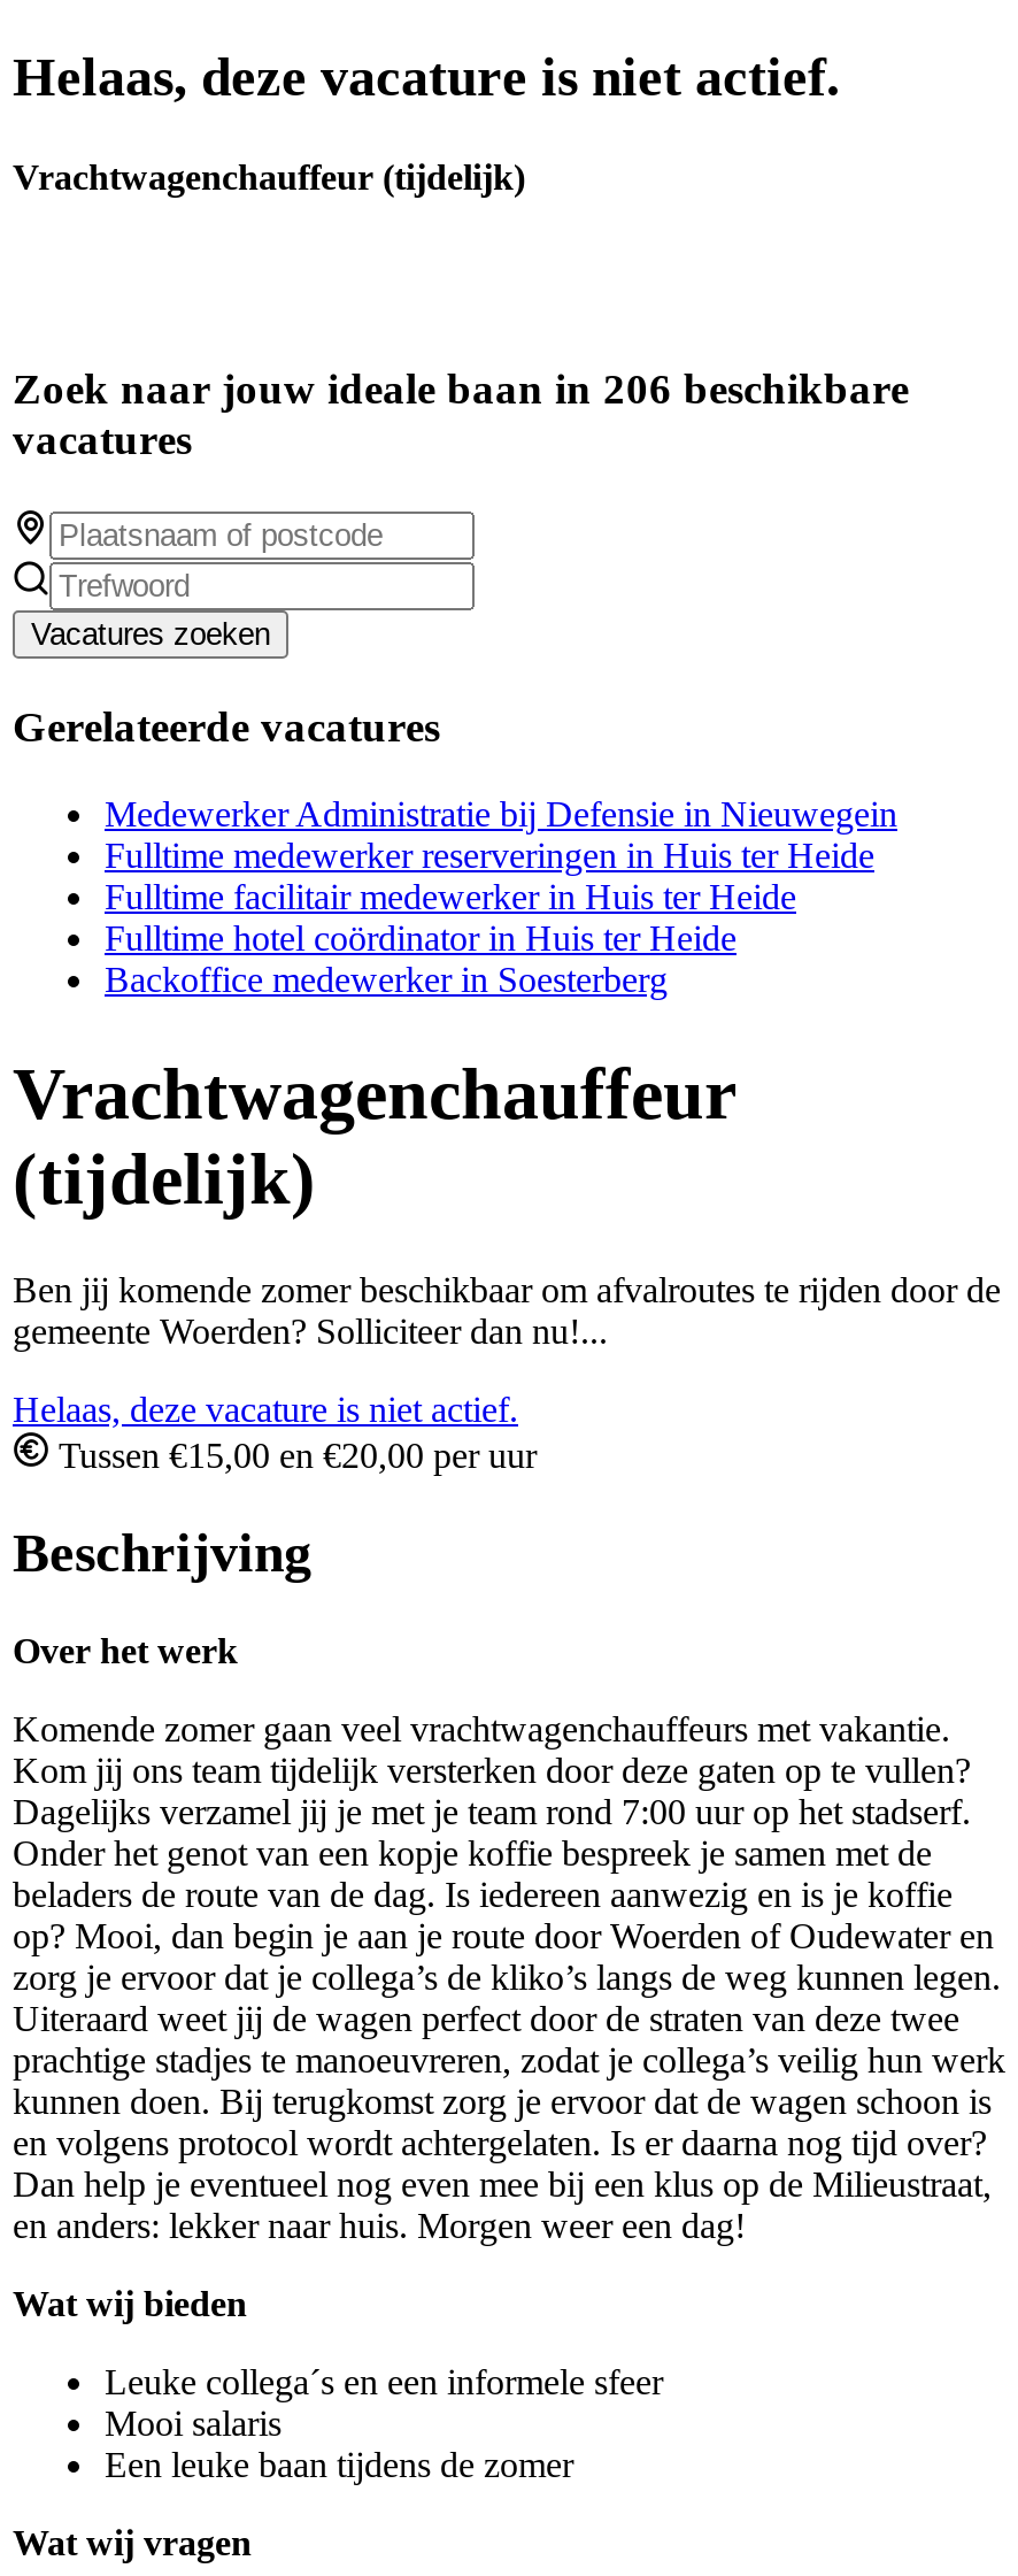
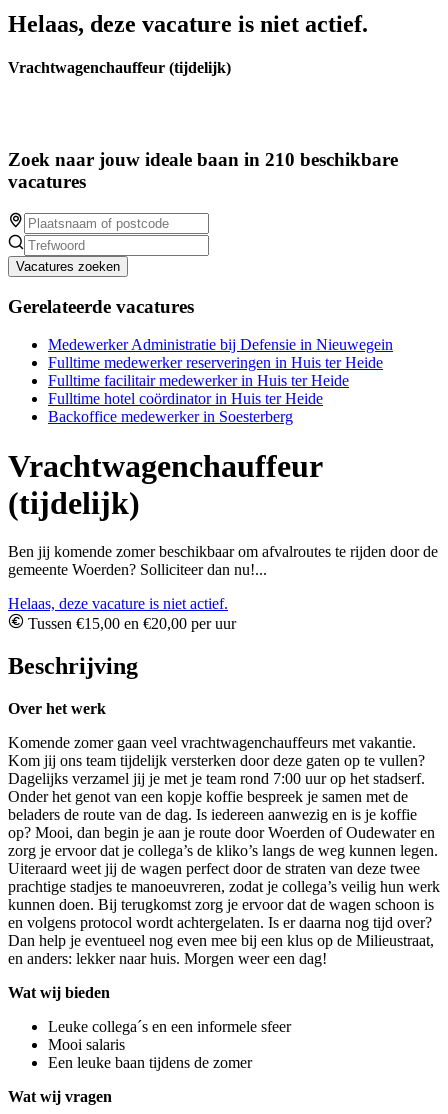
[13,365,909,413] Zoek naar jouw ideale baan in 206 beschikbare -> [8,149,398,170] Zoek naar jouw ideale baan in 210 beschikbare

